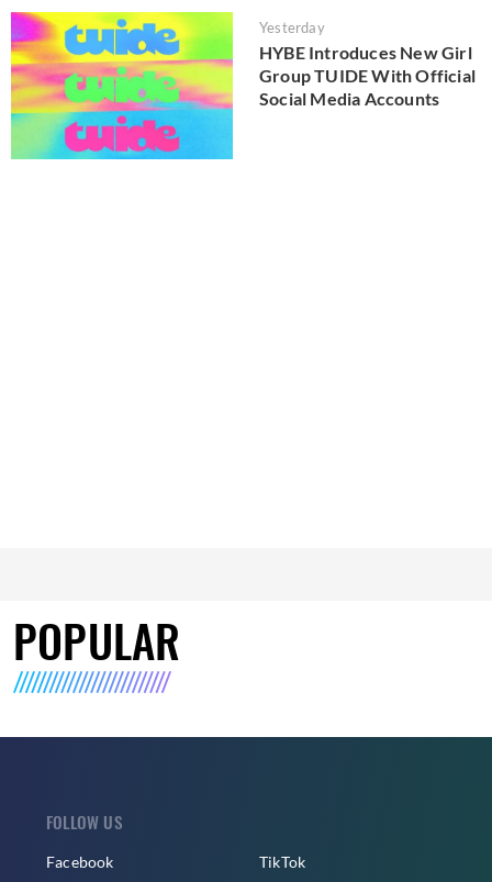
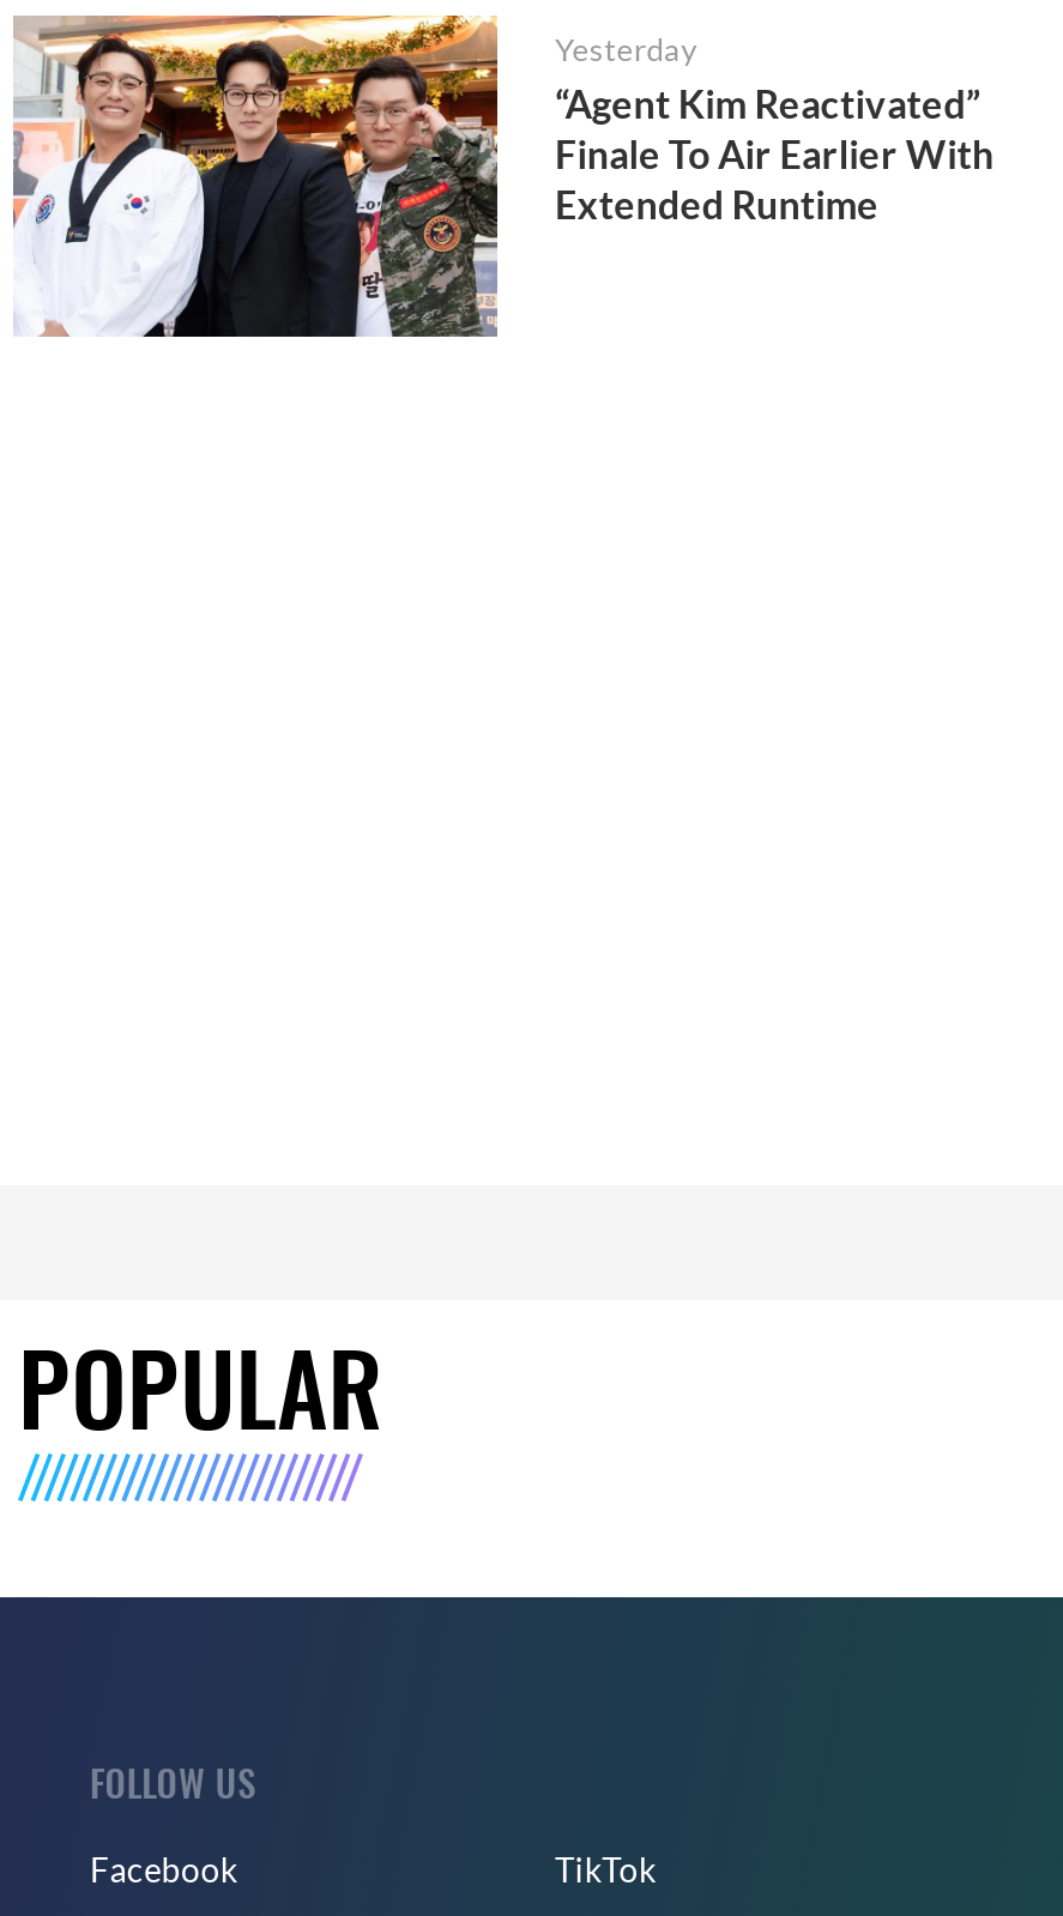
[10,11,476,160] [image] | HYBE Introduces New Girl | Group TUIDE With Official | Social Media Accounts -> [11,13,994,339] [image] | “Agent Kim Reactivated” | Finale To Air Earlier With | Extended Runtime

